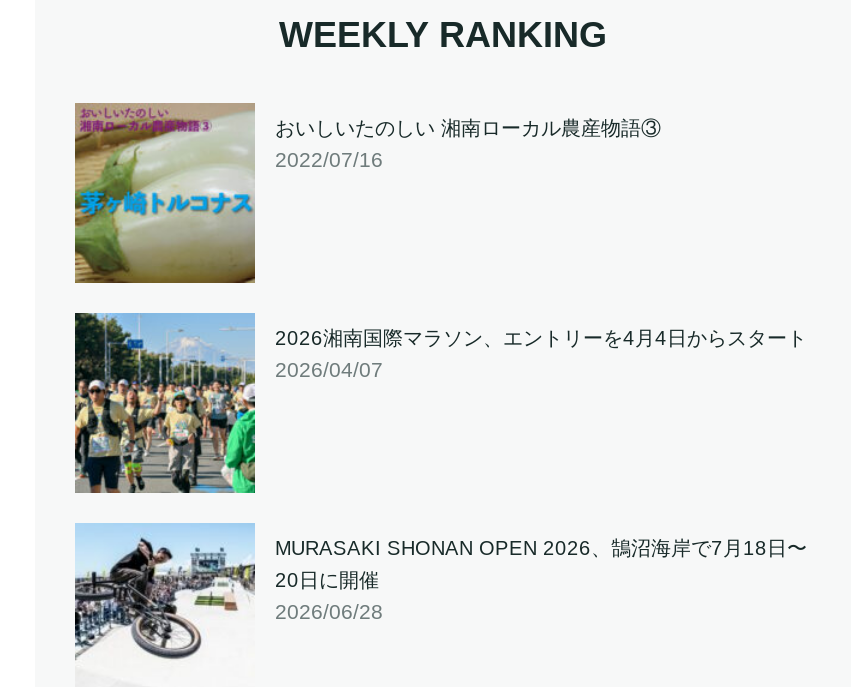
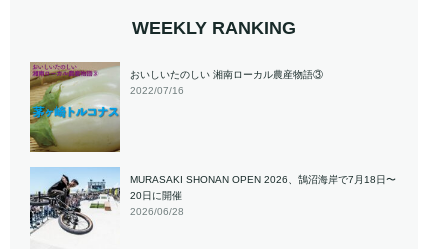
[73,311,807,495] [image] | 2026湘南国際マラソン、エントリーを4月4日からスタート | 2026/04/07 -> none

